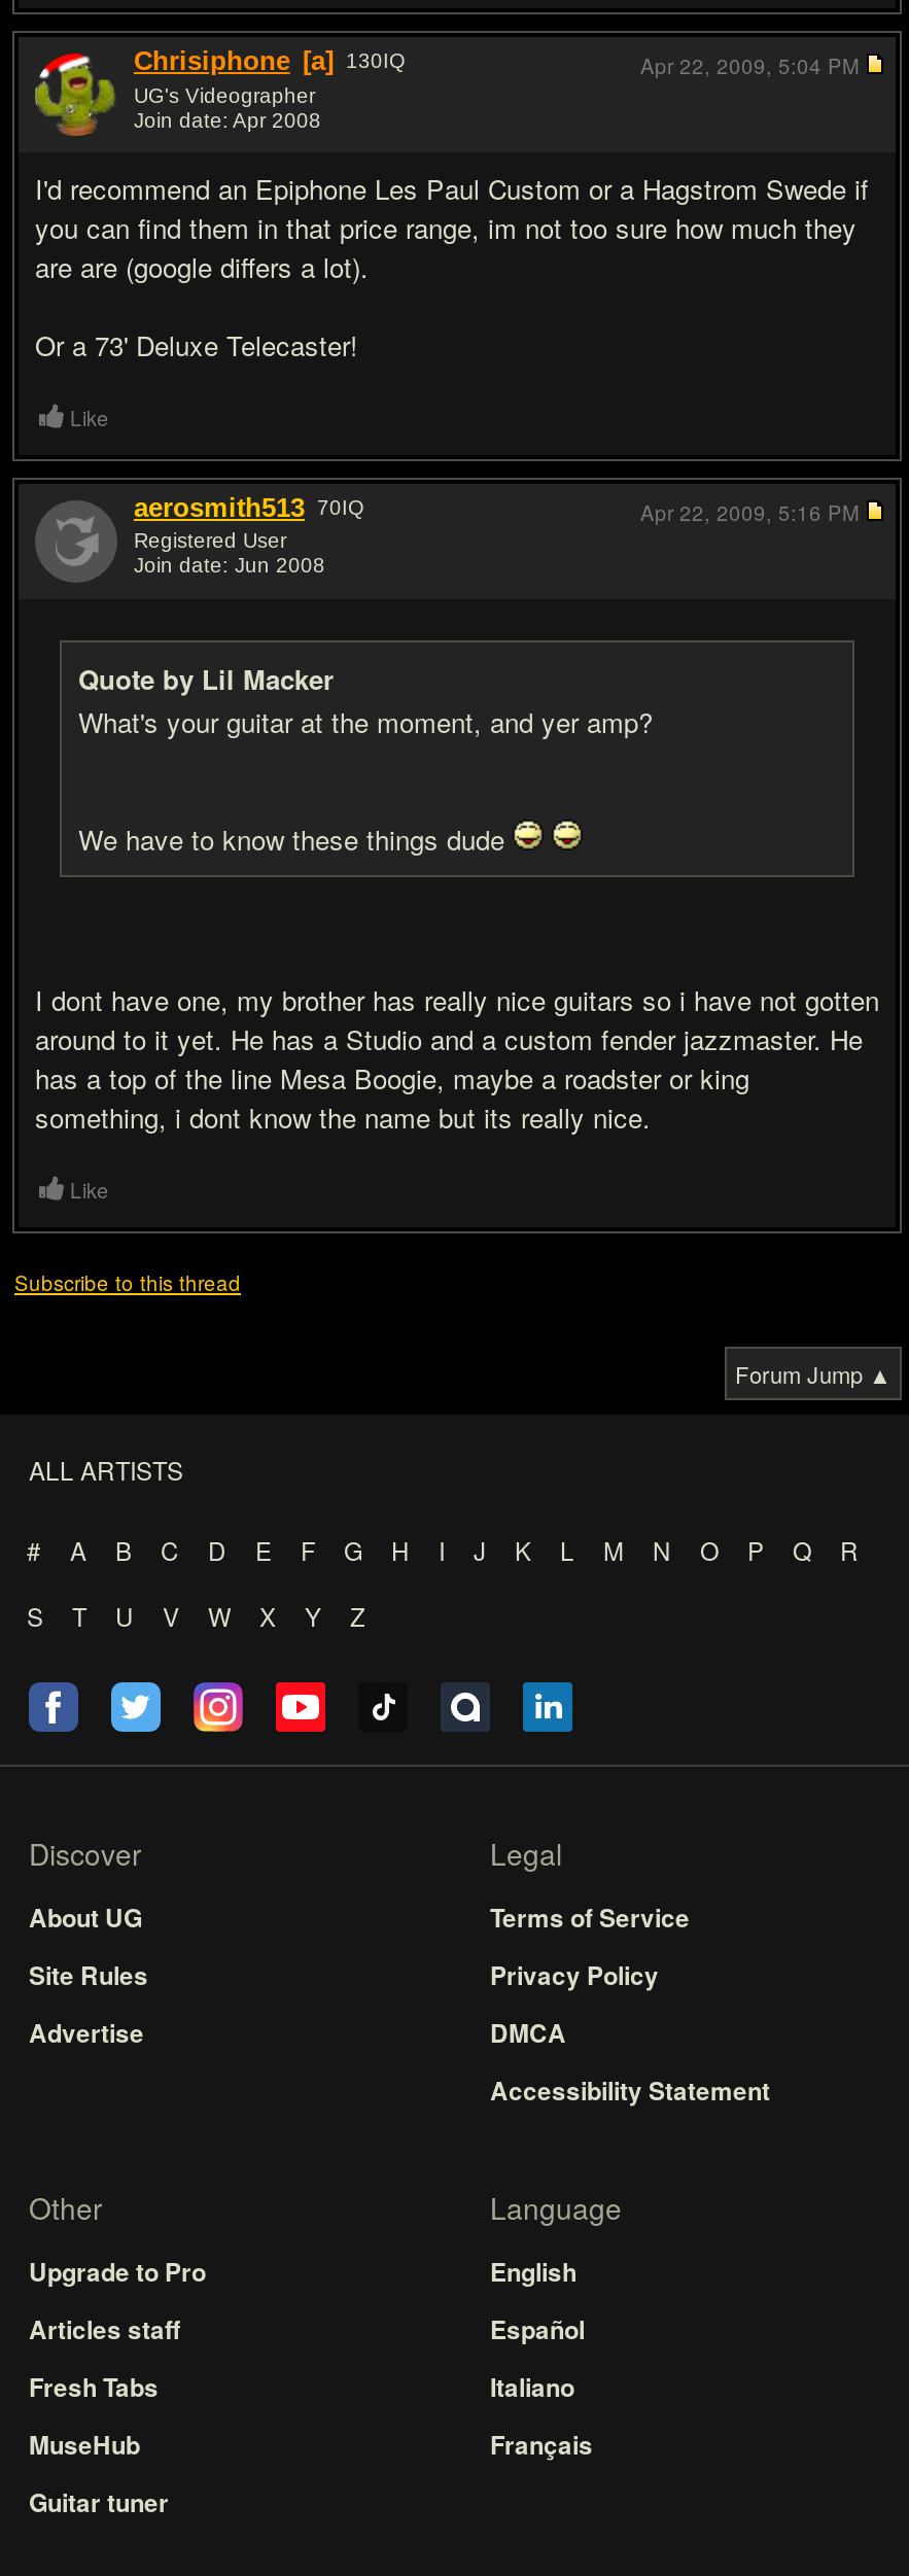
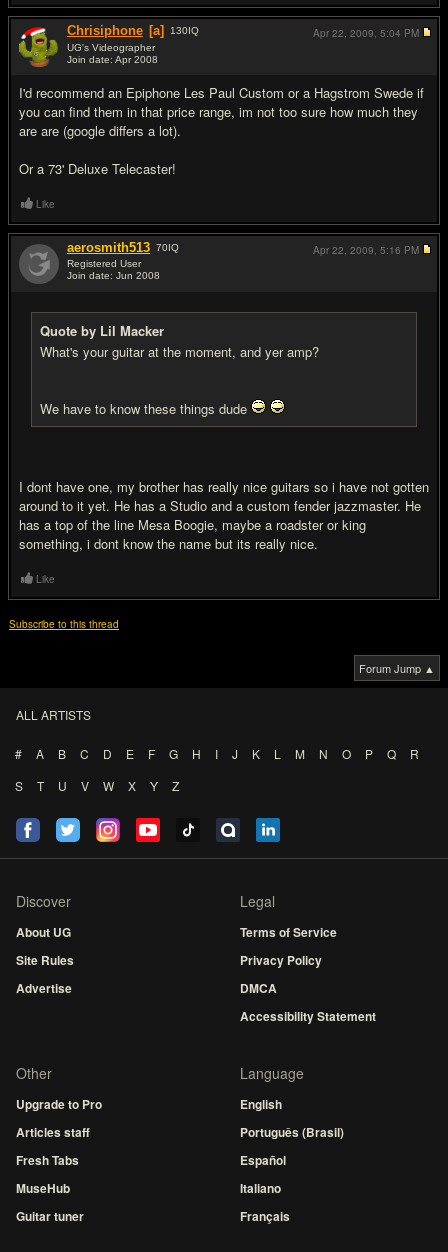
moved [490,2310,593,2463] -> [240,1151,290,1225]: Español | Italiano | Français
none -> [240,1123,344,1141] Português (Brasil)

